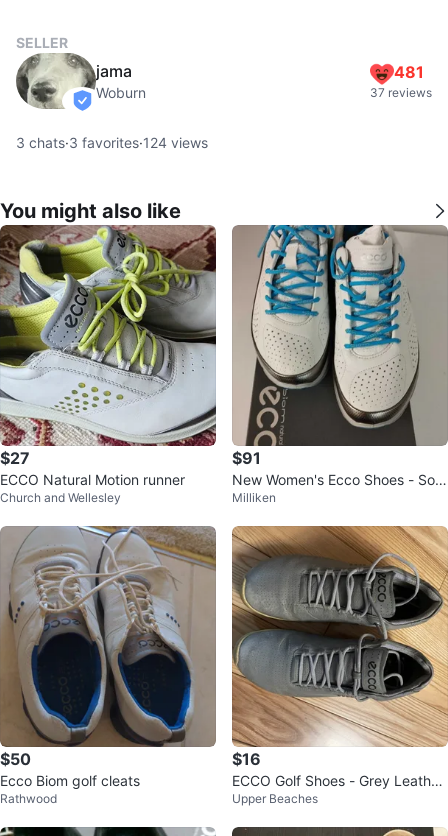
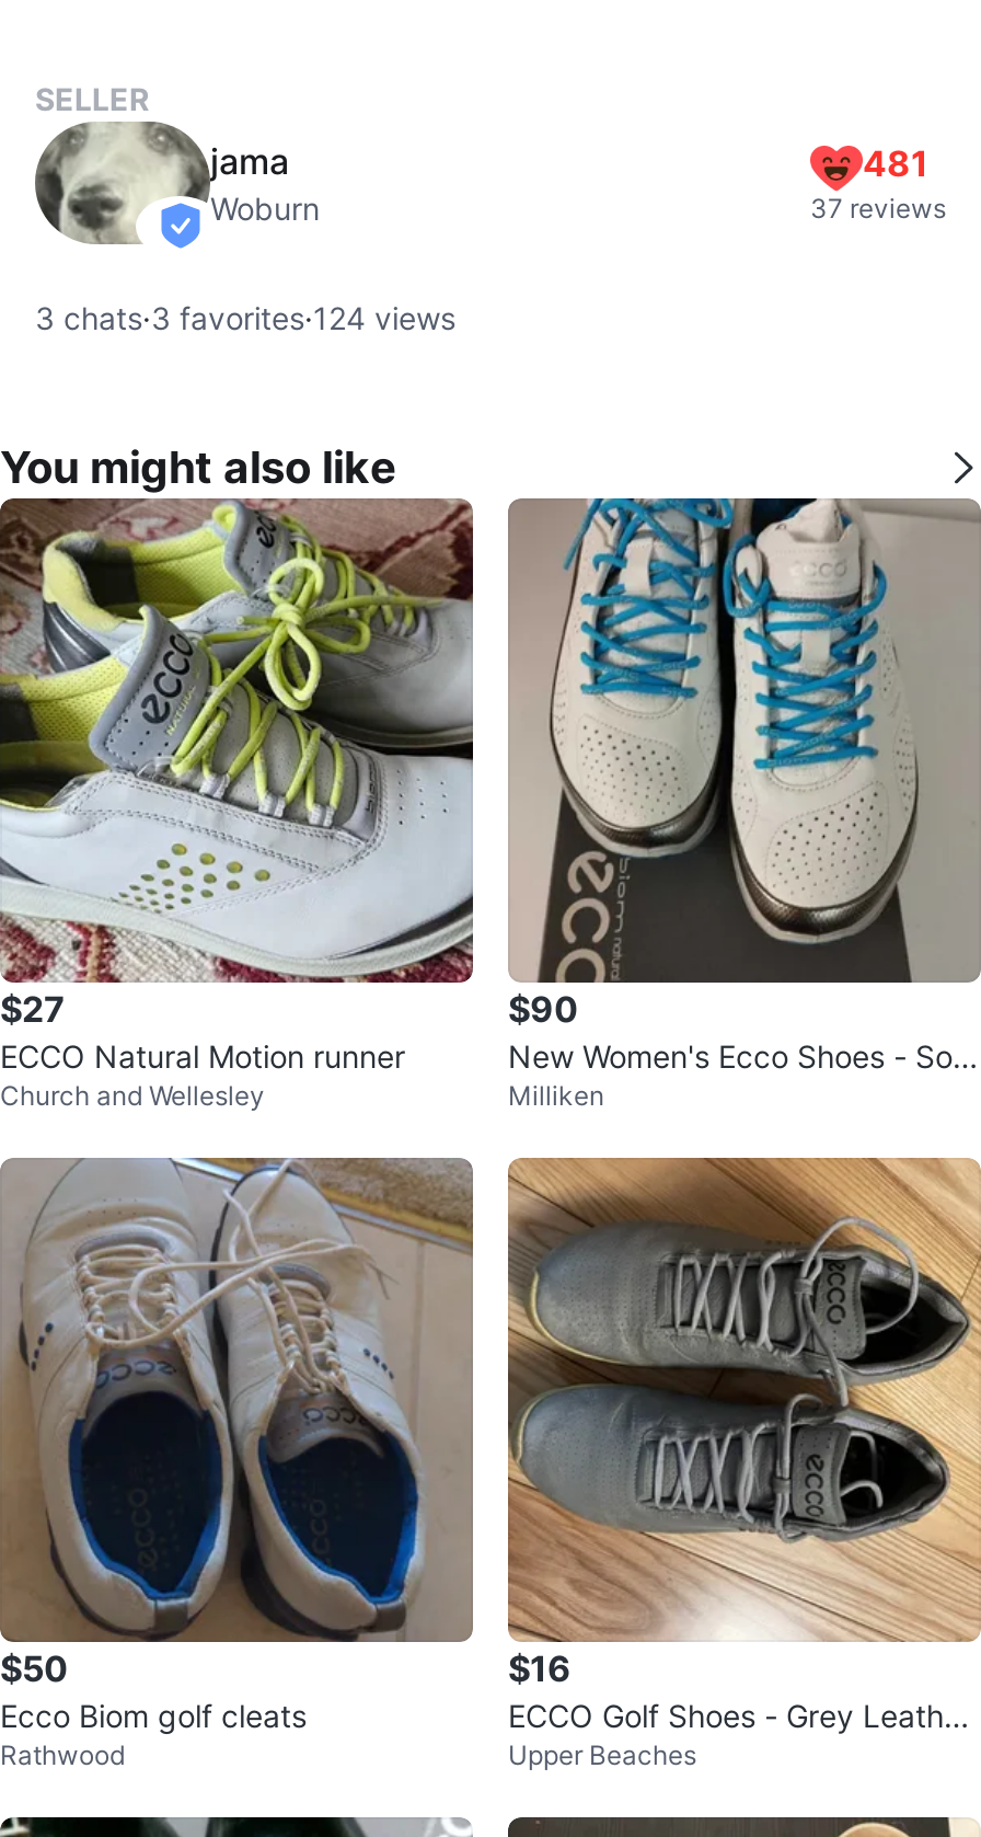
[232,448,261,468] $91 -> [508,987,578,1031] $90

